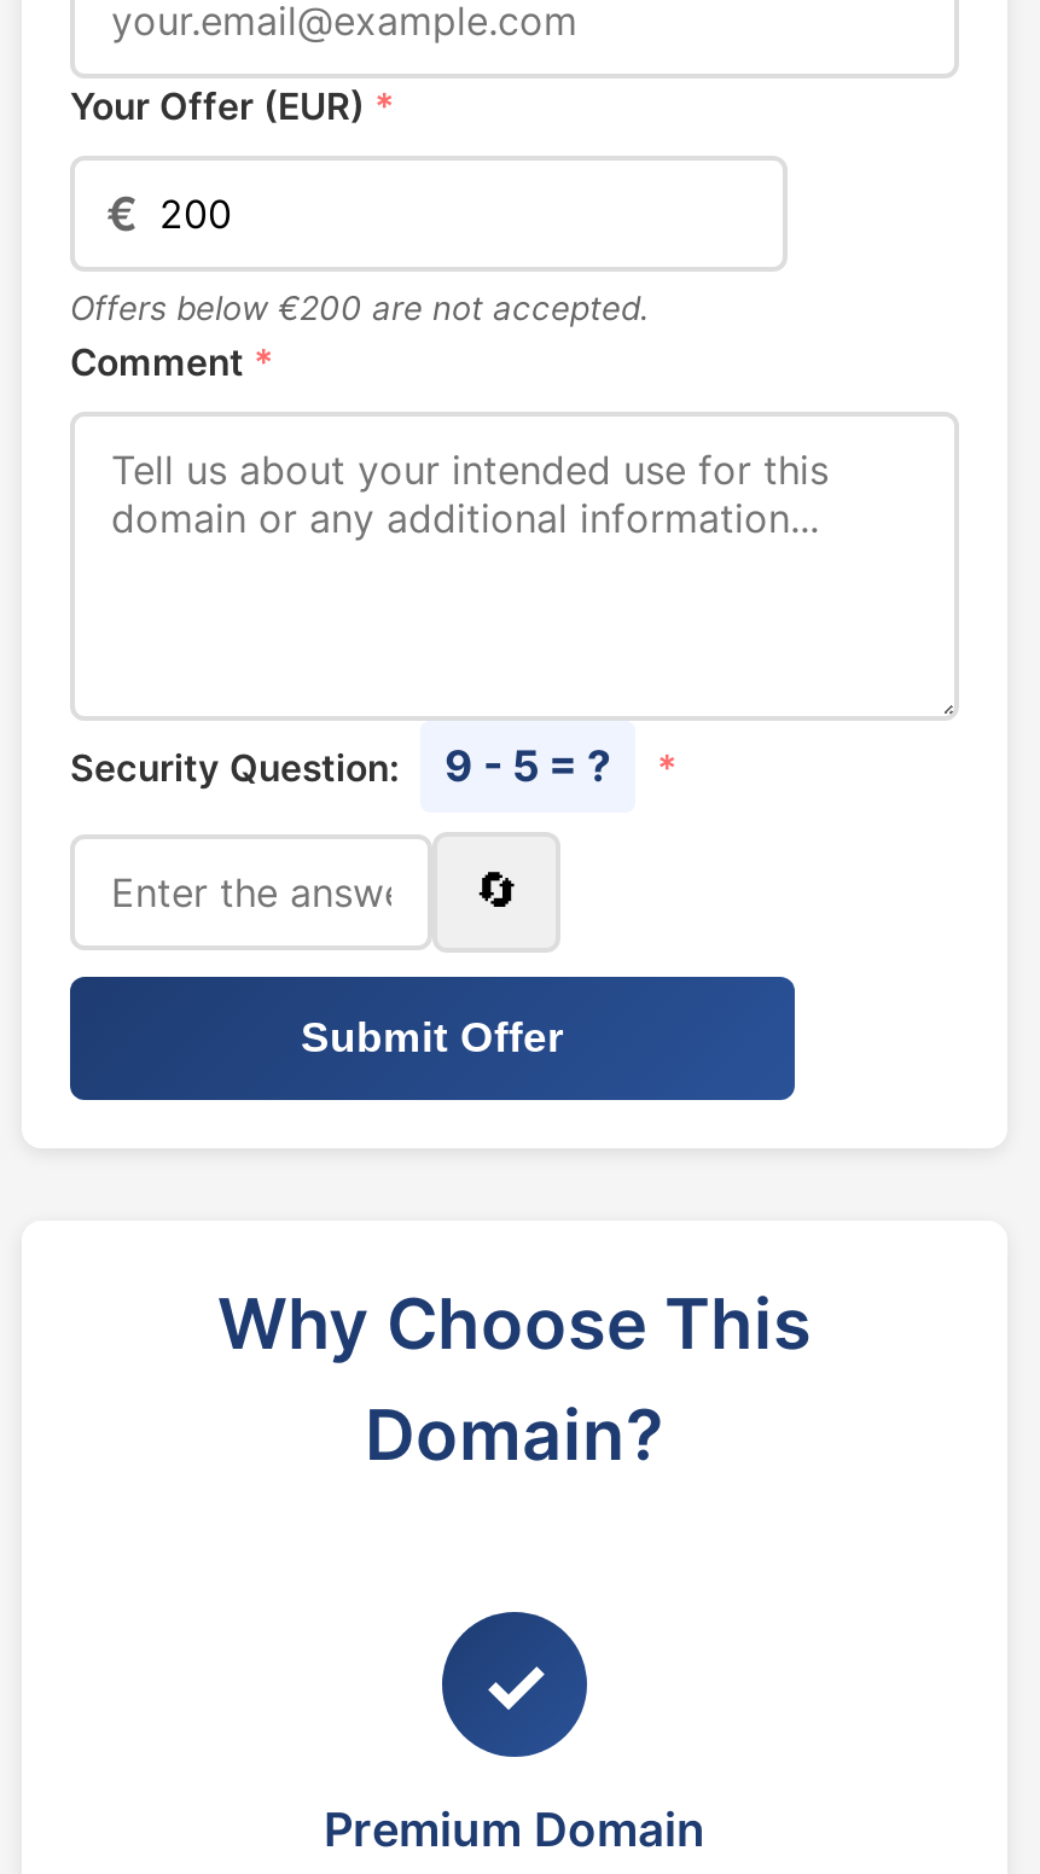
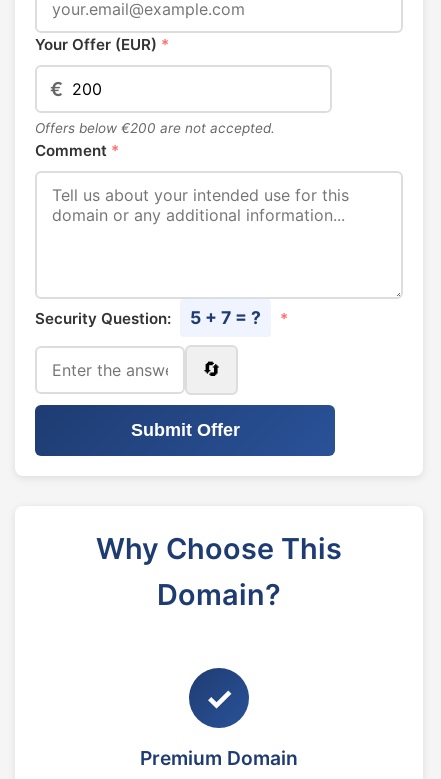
[445,740,611,791] 9 - 5 = ? -> [190,307,261,328] 5 + 7 = ?

